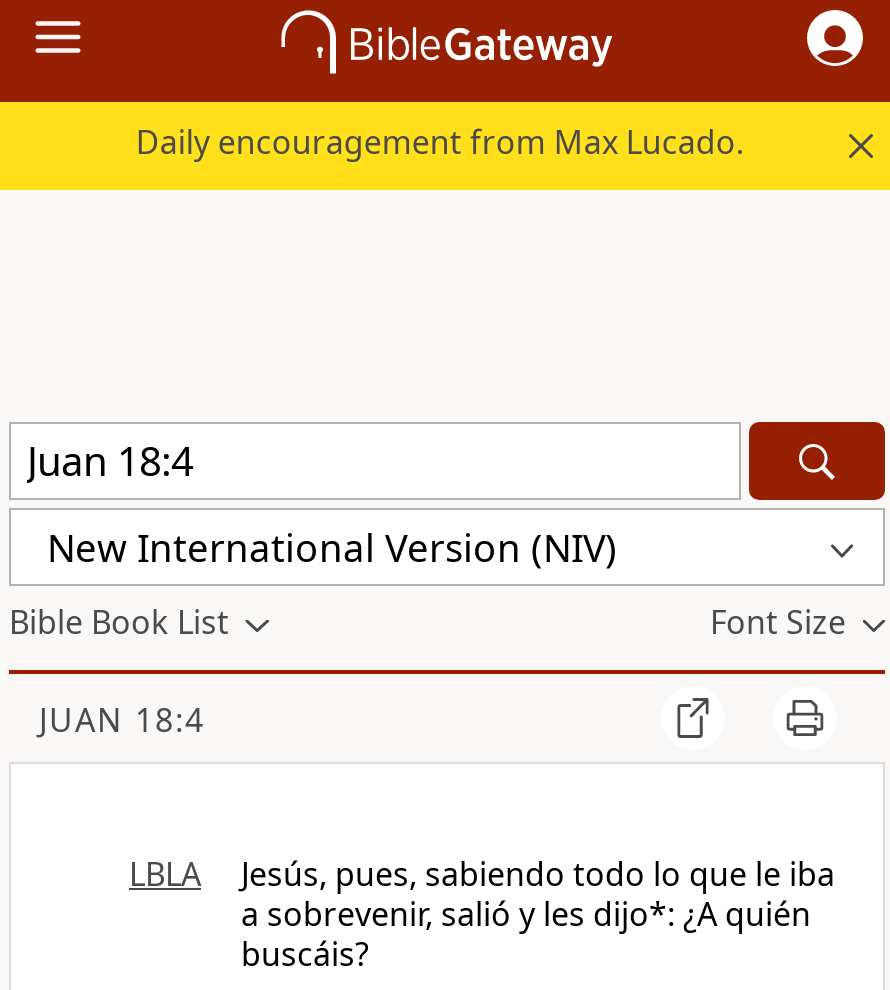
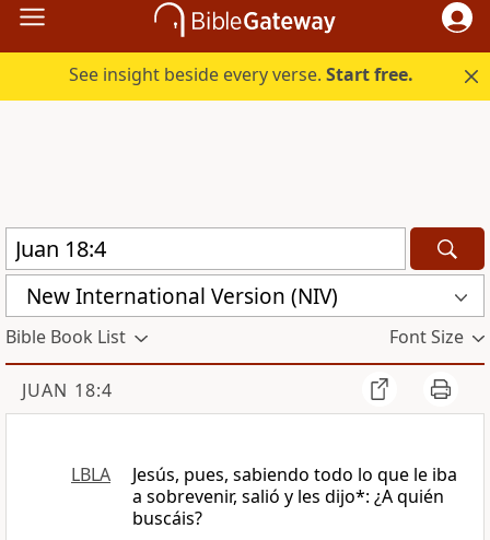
[136,120,744,164] Daily encouragement from Max Lucado. -> [69,62,413,86] See insight beside every verse. Start free.

